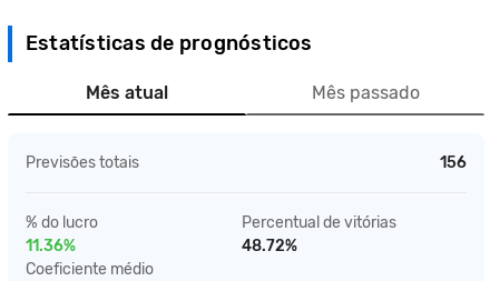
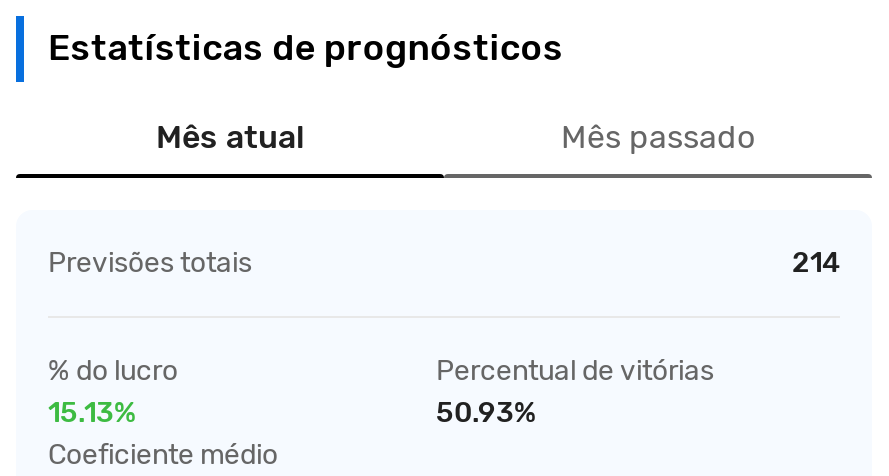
[440,153,467,172] 156 -> [792,245,840,279] 214
[26,236,76,255] 11.36% -> [48,395,136,429] 15.13%
[242,236,297,255] 48.72% -> [436,395,536,429] 50.93%

